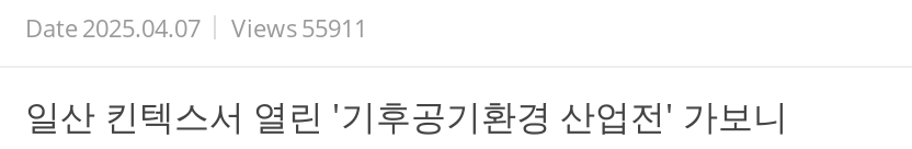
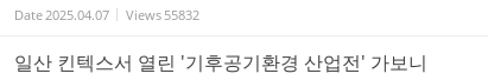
[25,10,367,43] Date 2025.04.07 Views 55911 -> [14,6,199,23] Date 2025.04.07 Views 55832

